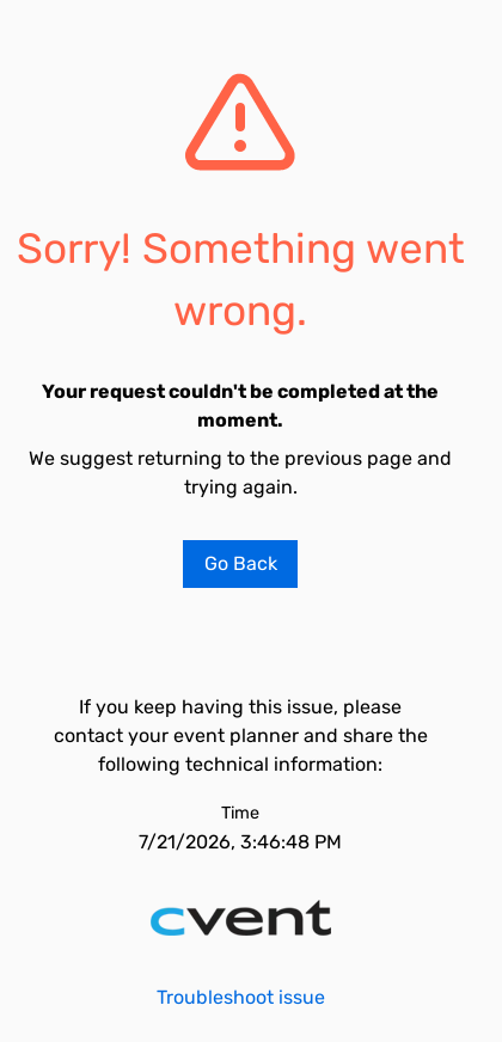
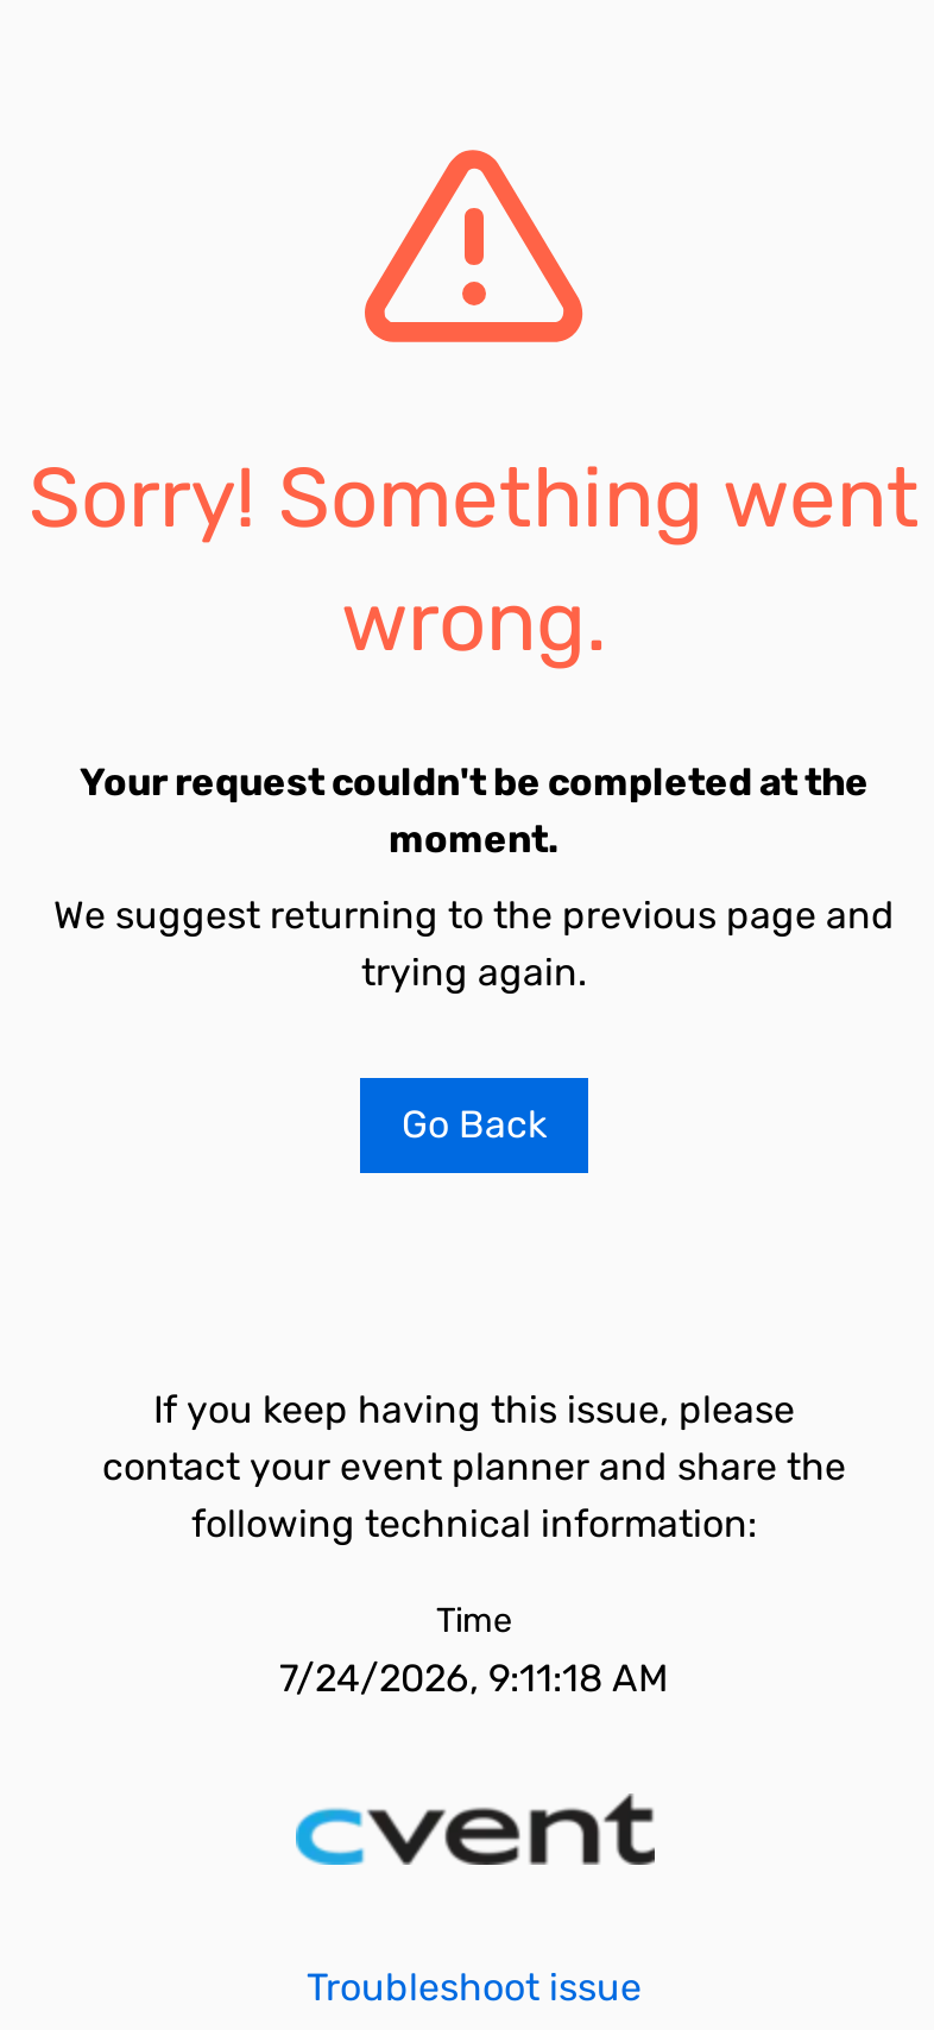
[139,830,342,853] 7/21/2026, 3:46:48 PM -> [279,1656,669,1701] 7/24/2026, 9:11:18 AM

